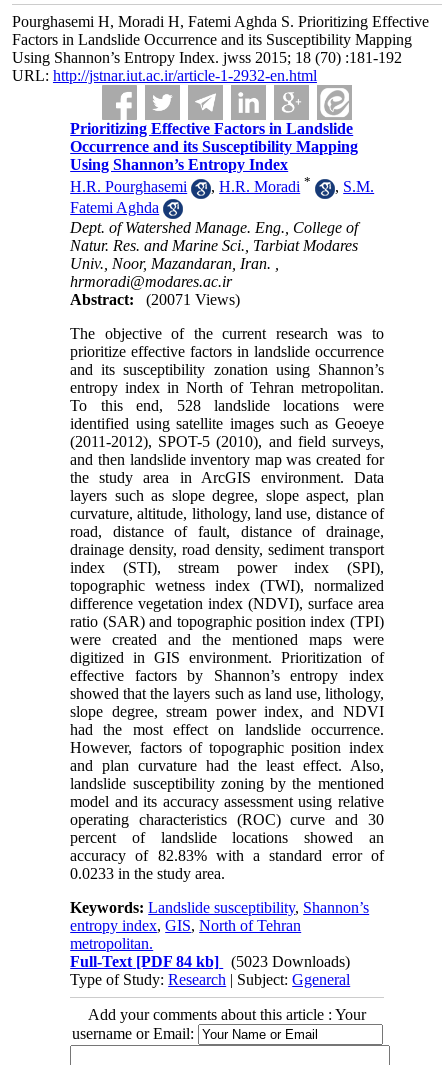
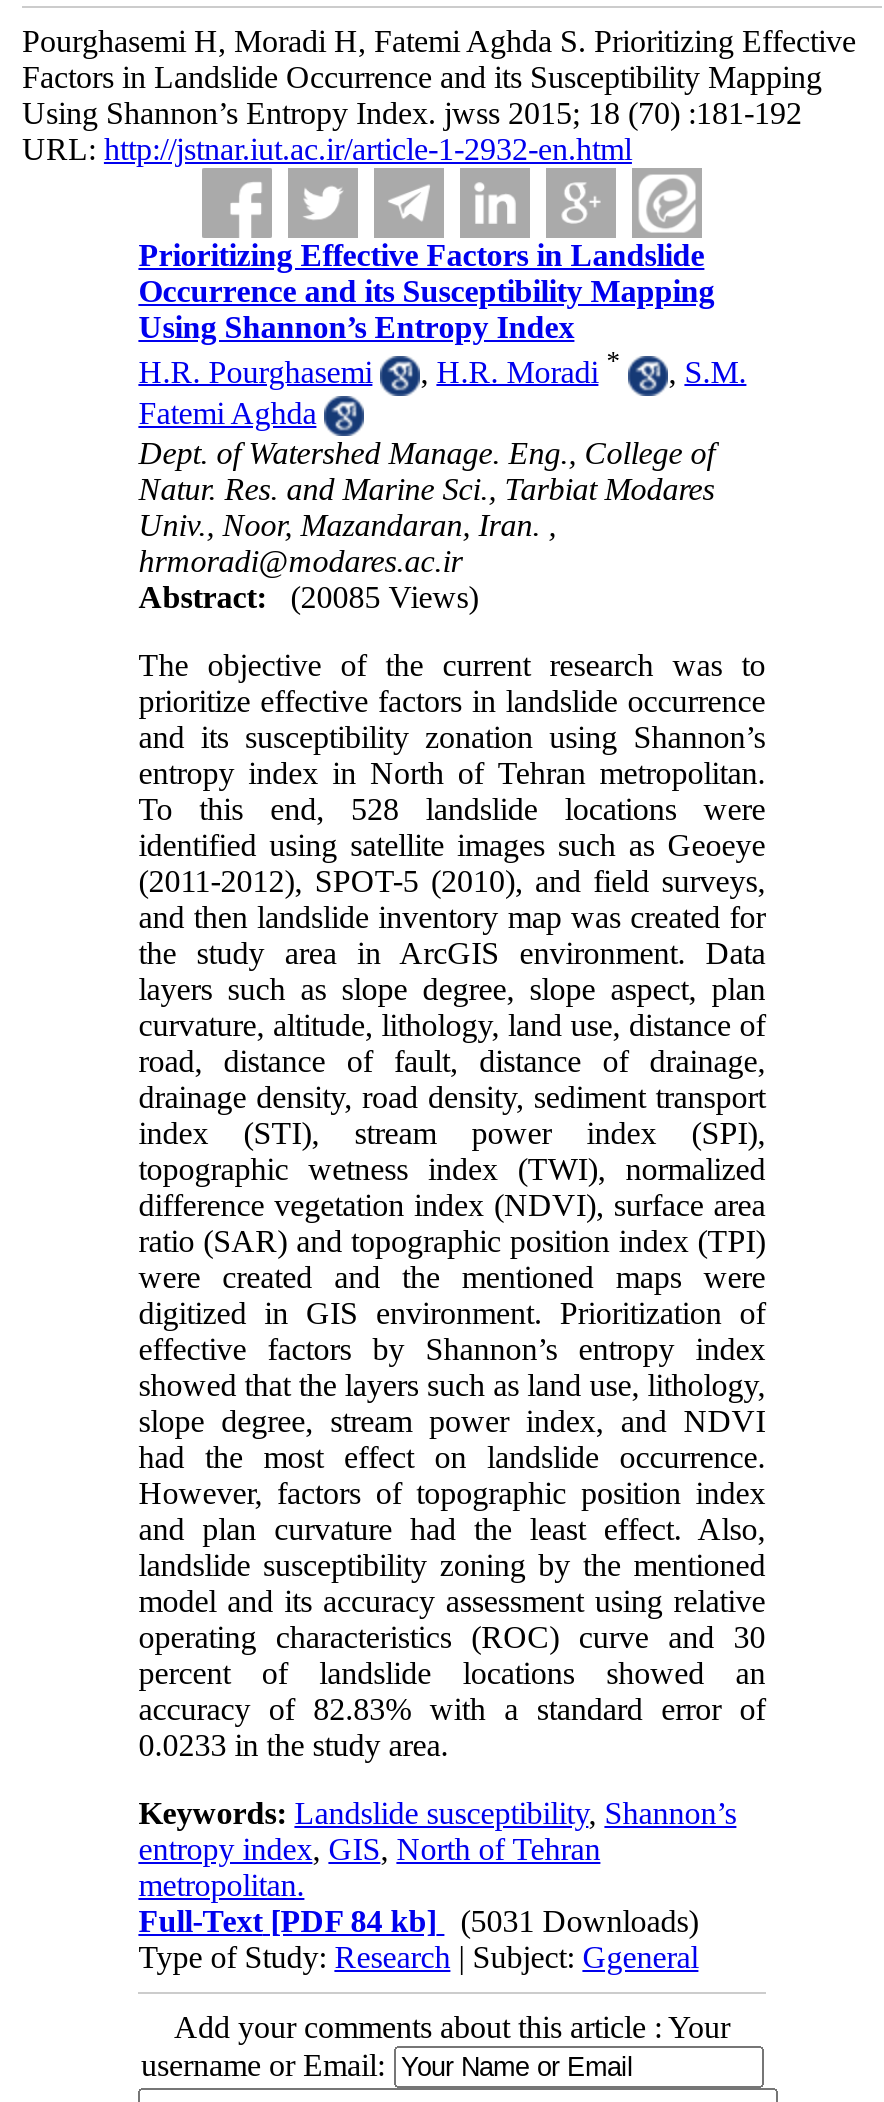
[70,291,240,308] Abstract: (20071 Views) -> [138,580,478,614] Abstract: (20085 Views)
[70,953,350,970] Full-Text [PDF 84 kb] (5023 Downloads) -> [138,1904,698,1938] Full-Text [PDF 84 kb] (5031 Downloads)

